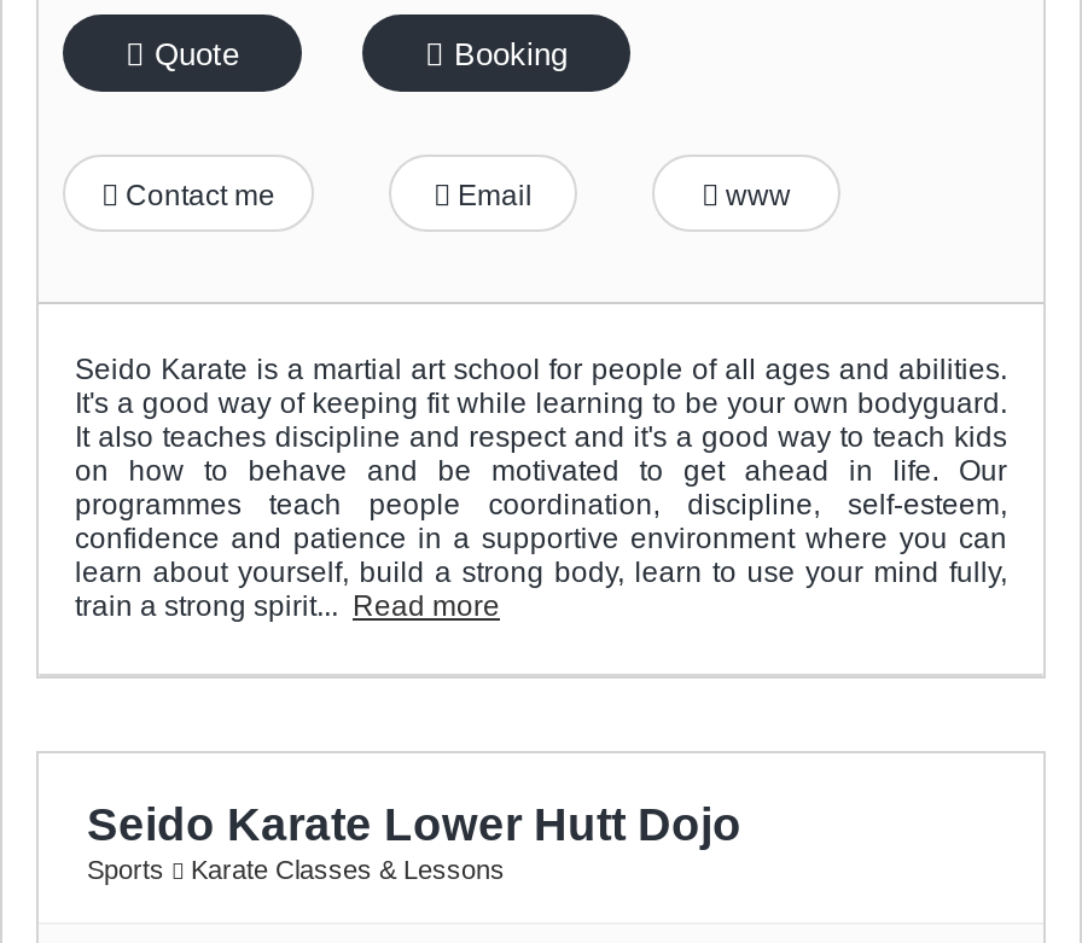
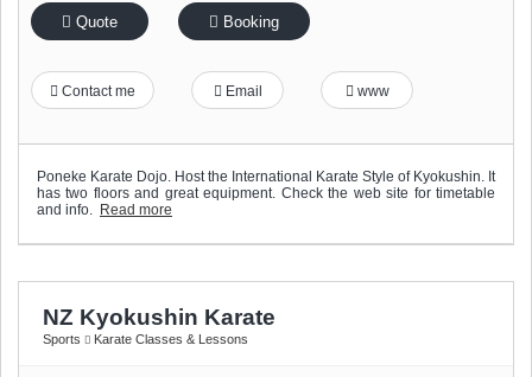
[75,353,1007,623] Seido Karate is a martial art school for people of all ages and abilities. | It's a good way of keeping fit while learning to be your own bodyguard. | It also teaches discipline and respect and it's a good way to teach kids | on how to behave and be motivated to get ahead in life. Our | programmes teach people coordination, discipline, self-esteem, | confidence and patience in a supportive environment where you can | learn about yourself, build a strong body, learn to use your mind fully, | train a strong spirit... Read more -> [37,168,495,218] Poneke Karate Dojo. Host the International Karate Style of Kyokushin. It | has two floors and great equipment. Check the web site for timetable | and info. Read more
[87,799,741,850] Seido Karate Lower Hutt Dojo -> [43,305,275,330] NZ Kyokushin Karate

